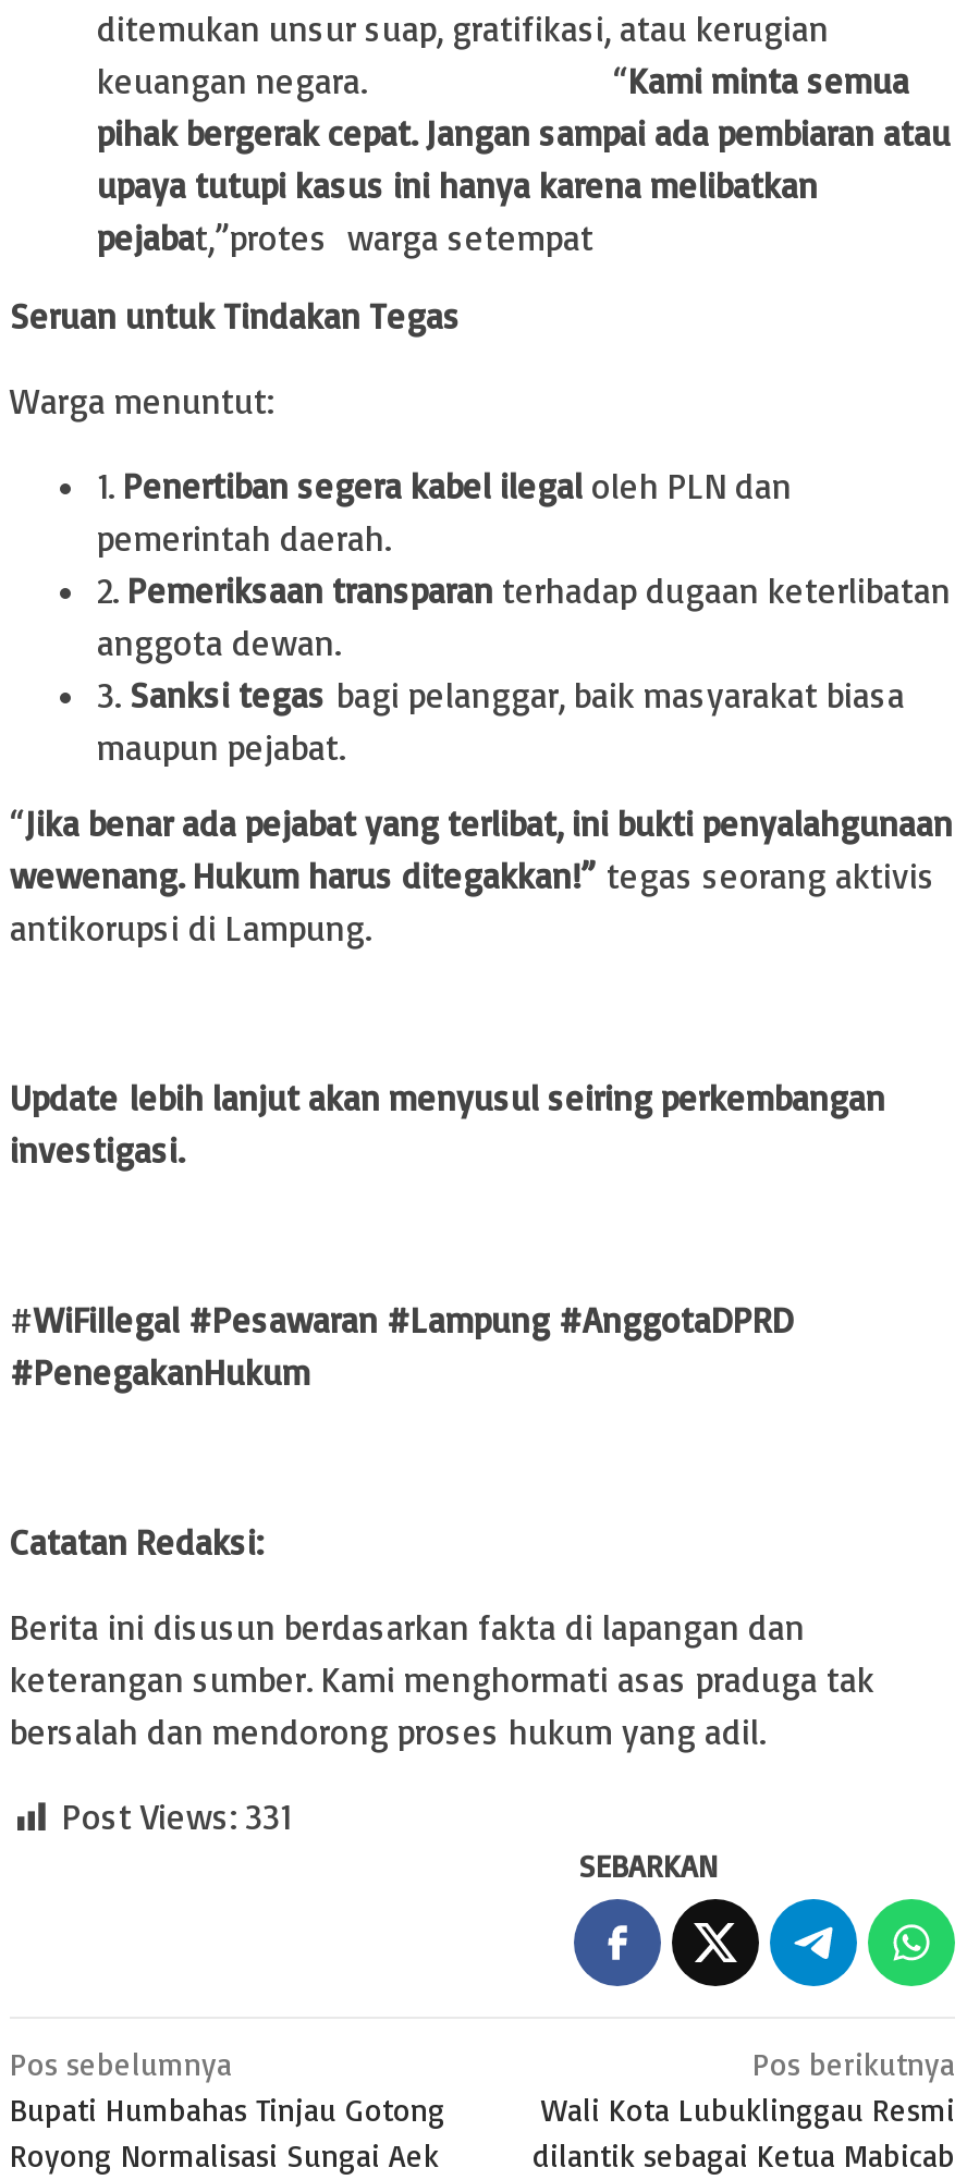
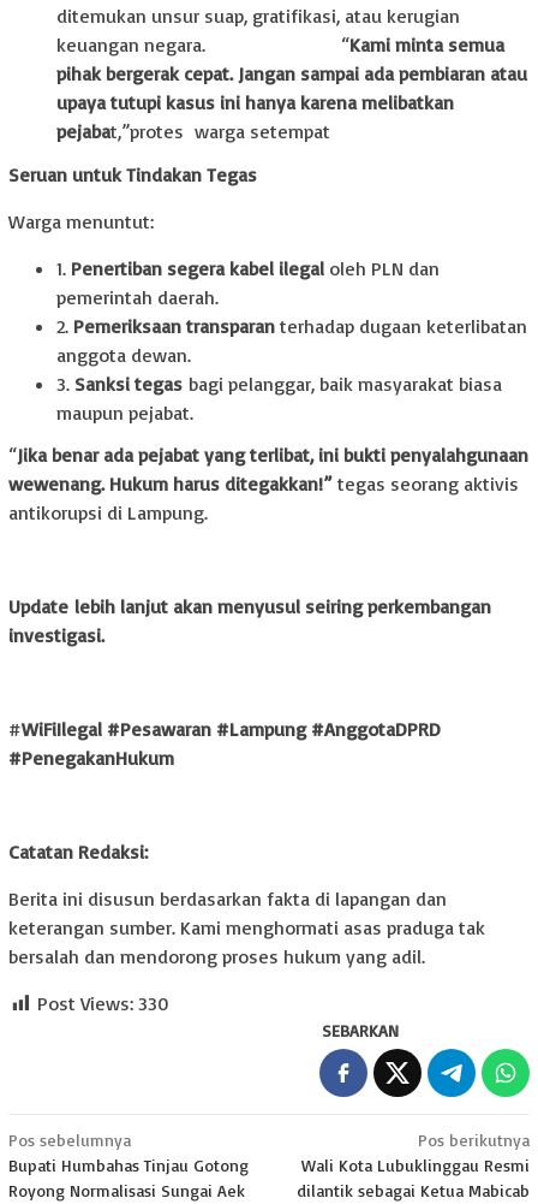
[62,1795,291,1838] Post Views: 331 -> [37,991,168,1015] Post Views: 330

